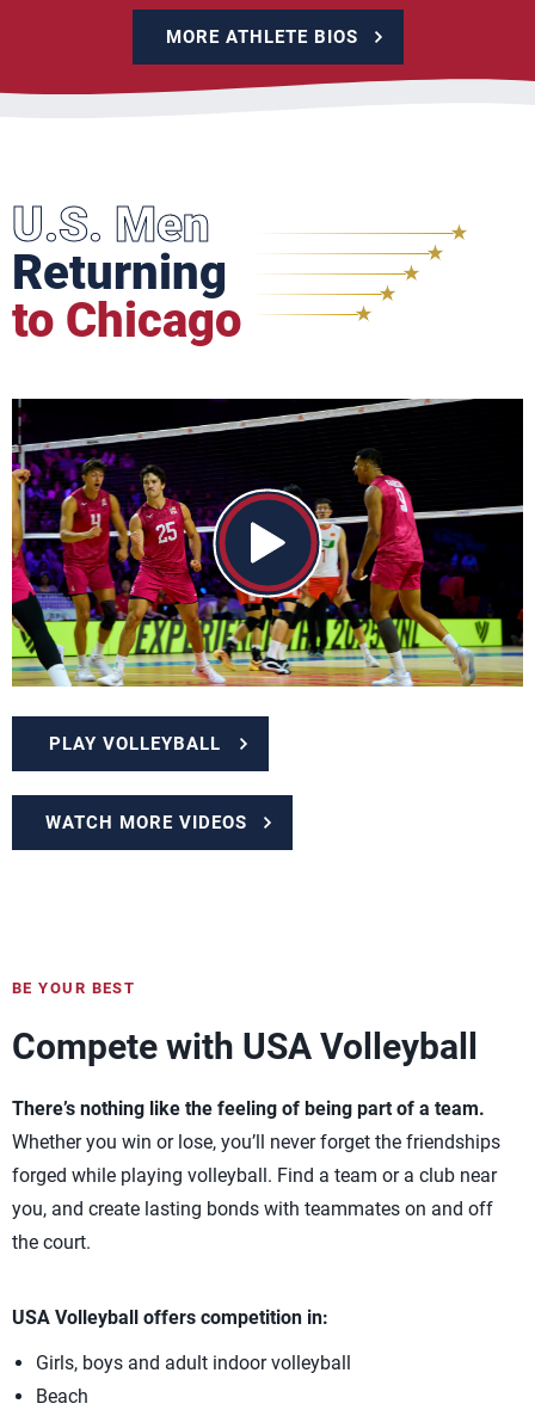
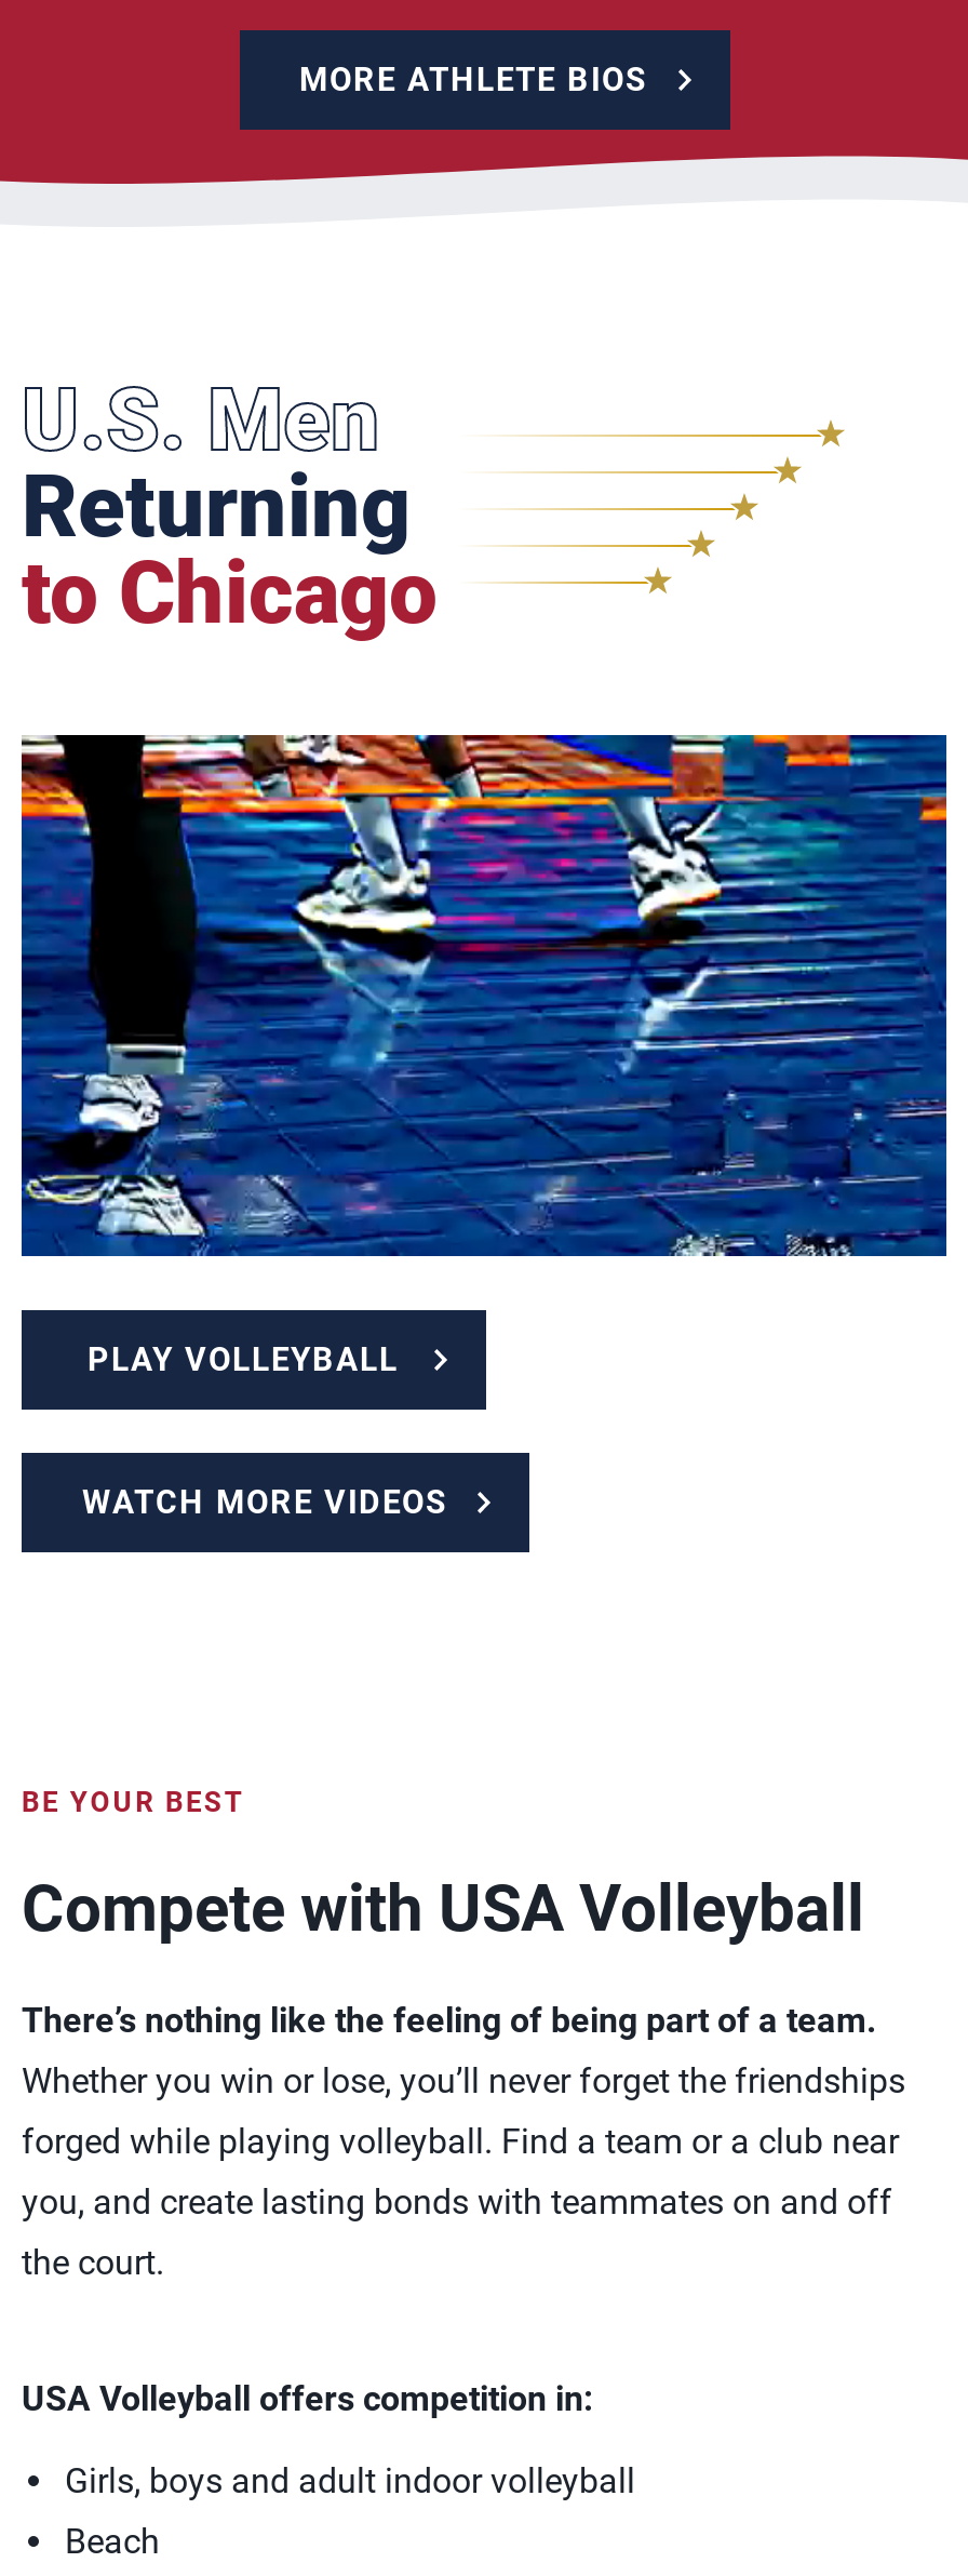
[11,398,524,688] [image] -> [19,733,949,1258] [image]

